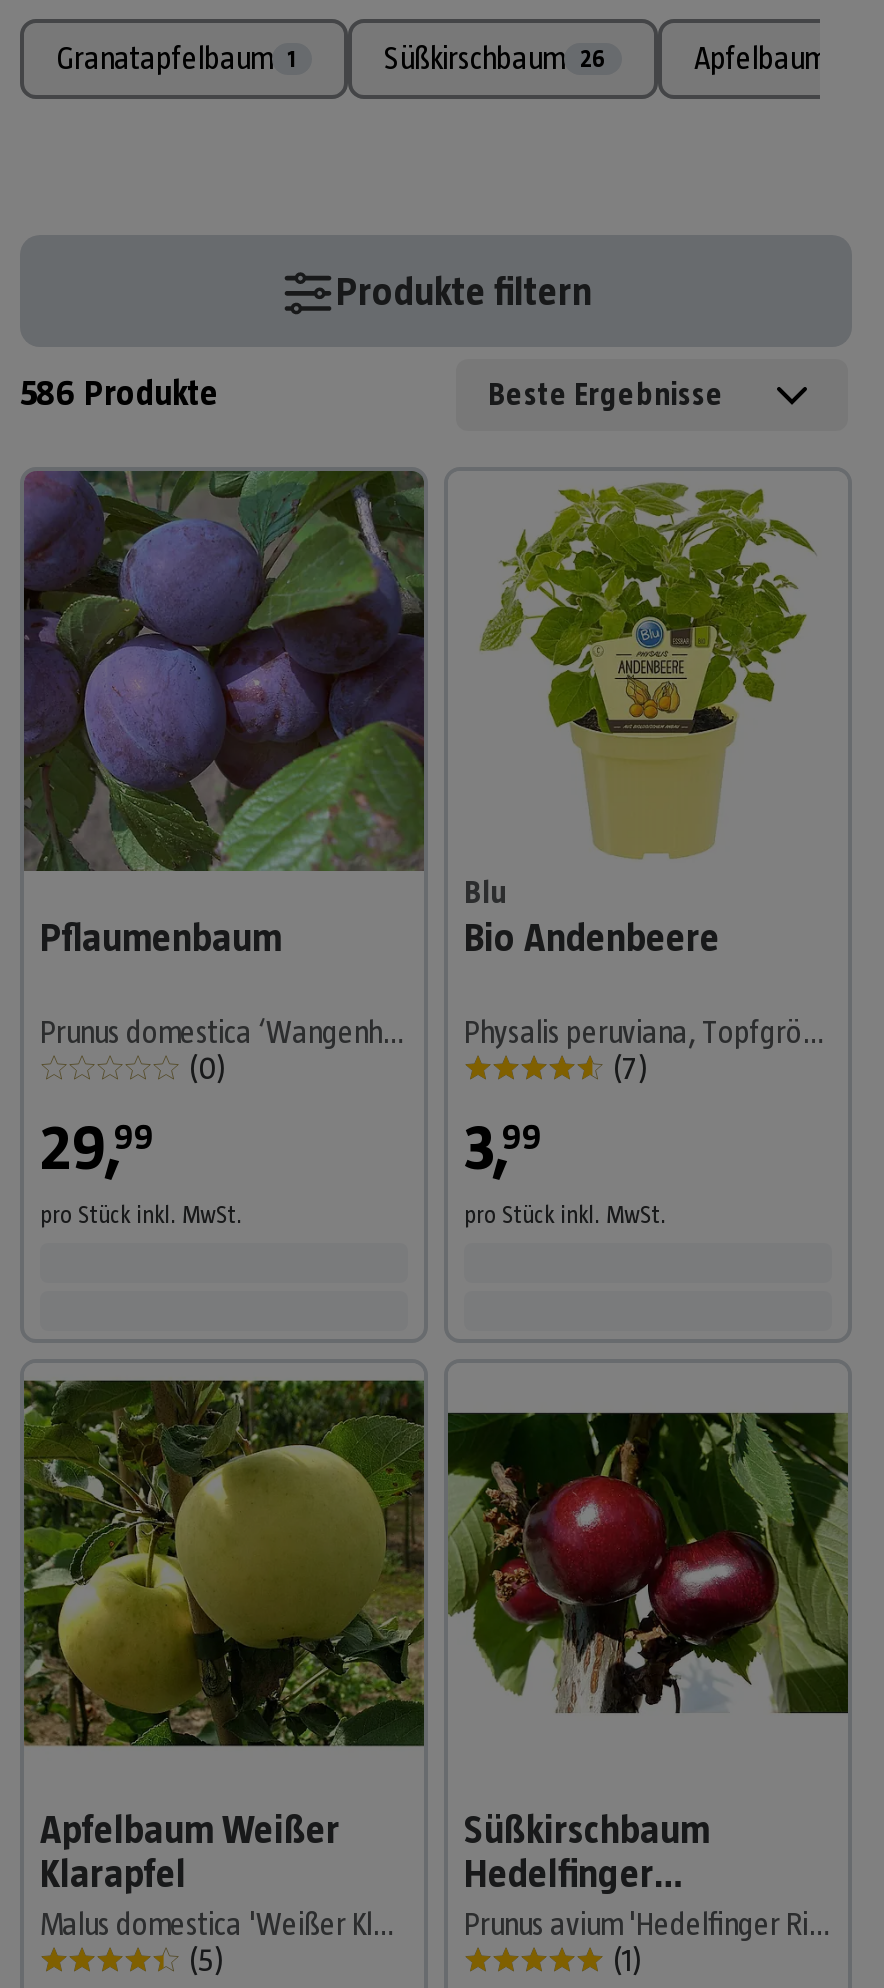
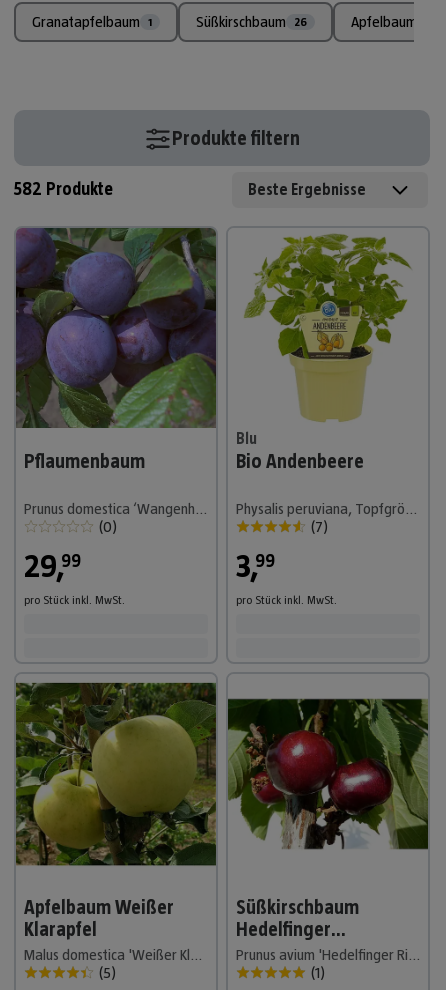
[20,374,218,414] 586 Produkte -> [14,179,113,199] 582 Produkte

